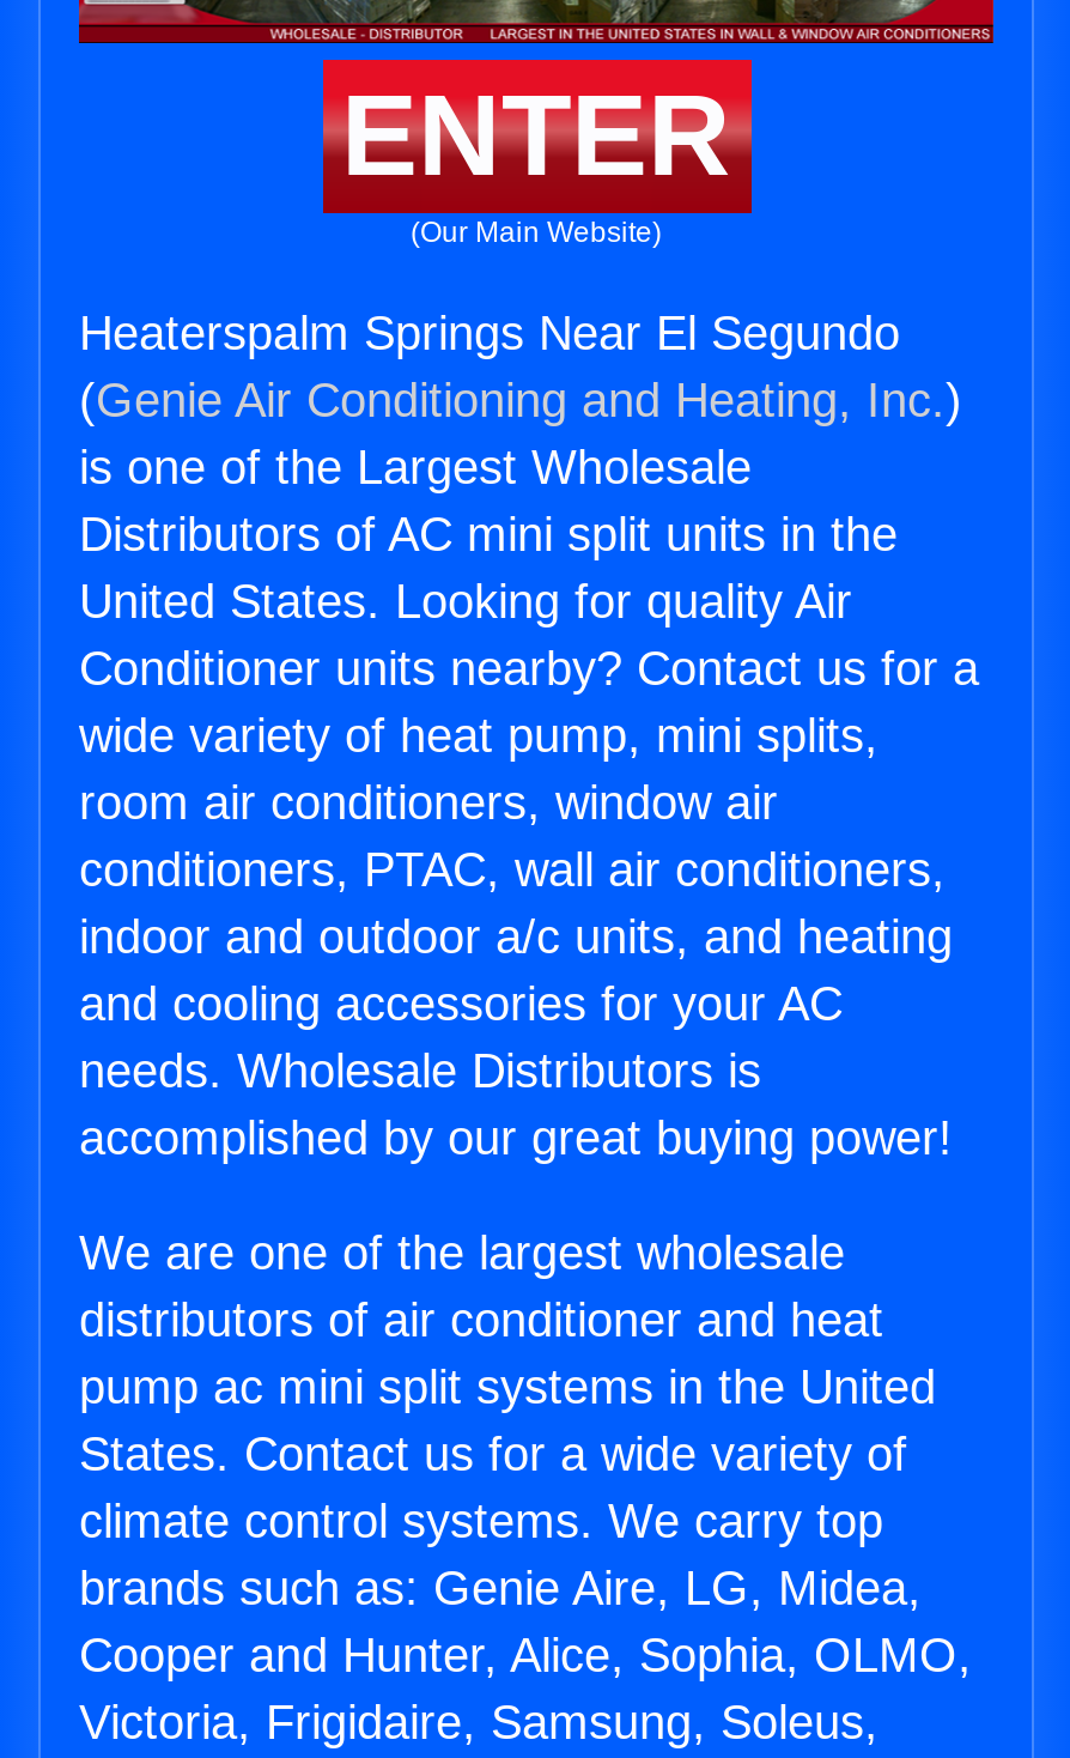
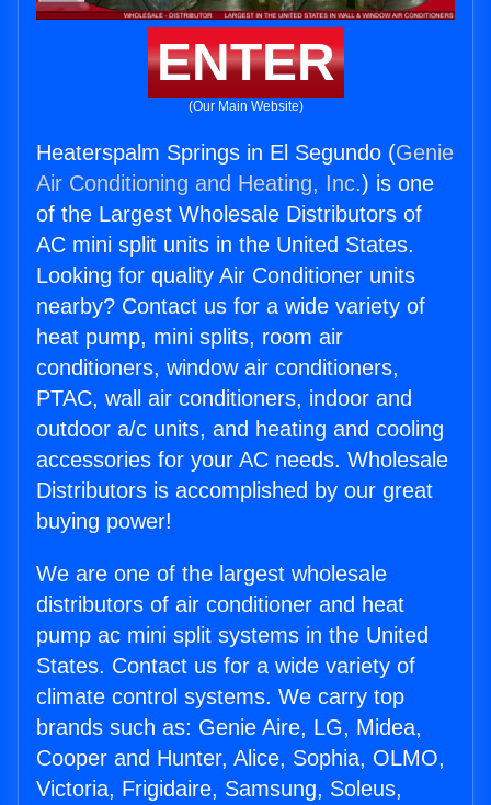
[79,307,979,1164] Heaterspalm Springs Near El Segundo | (Genie Air Conditioning and Heating, Inc.) | is one of the Largest Wholesale | Distributors of AC mini split units in the | United States. Looking for quality Air | Conditioner units nearby? Contact us for a | wide variety of heat pump, mini splits, | room air conditioners, window air | conditioners, PTAC, wall air conditioners, | indoor and outdoor a/c units, and heating | and cooling accessories for your AC | needs. Wholesale Distributors is | accomplished by our great buying power! -> [36,140,454,533] Heaterspalm Springs in El Segundo (Genie | Air Conditioning and Heating, Inc.) is one | of the Largest Wholesale Distributors of | AC mini split units in the United States. | Looking for quality Air Conditioner units | nearby? Contact us for a wide variety of | heat pump, mini splits, room air | conditioners, window air conditioners, | PTAC, wall air conditioners, indoor and | outdoor a/c units, and heating and cooling | accessories for your AC needs. Wholesale | Distributors is accomplished by our great | buying power!

